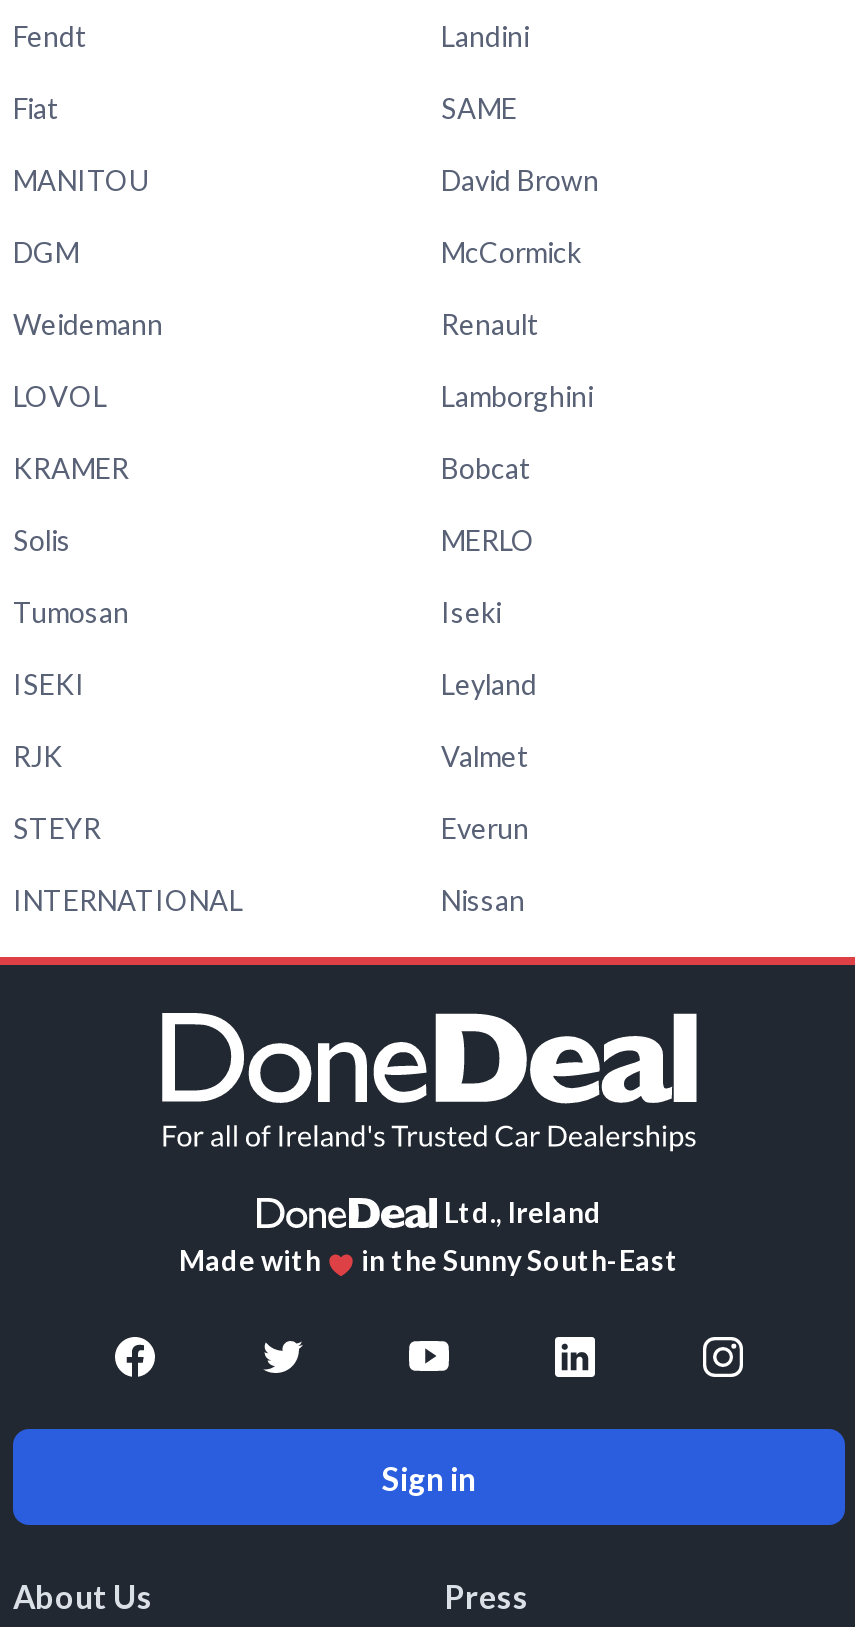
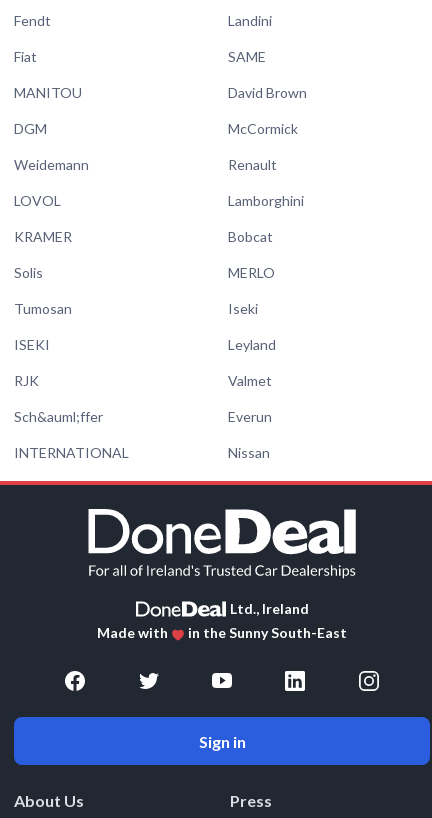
[13,811,101,845] STEYR -> [14,408,103,425] Sch&auml;ffer

